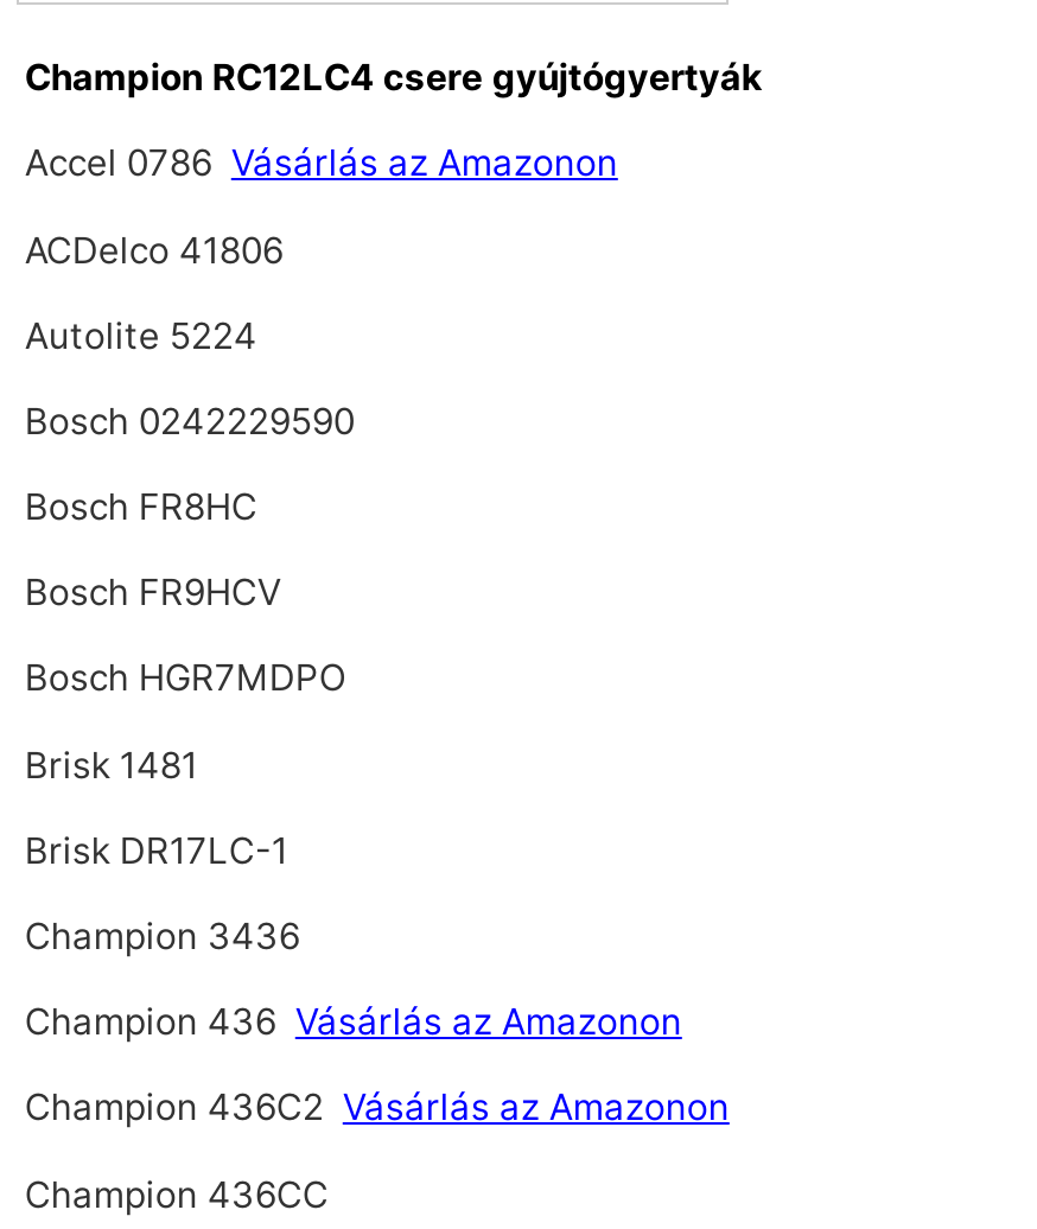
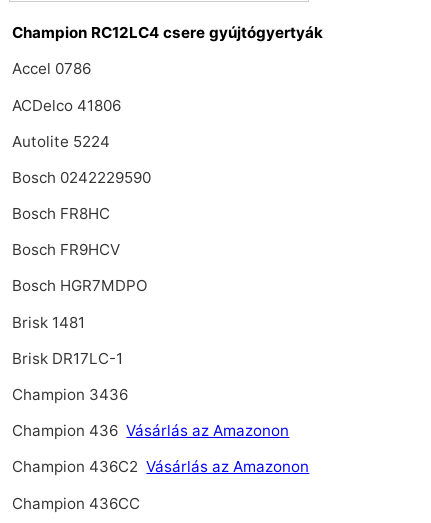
[25,141,618,186] Accel 0786 Vásárlás az Amazonon -> [12,59,91,78] Accel 0786

